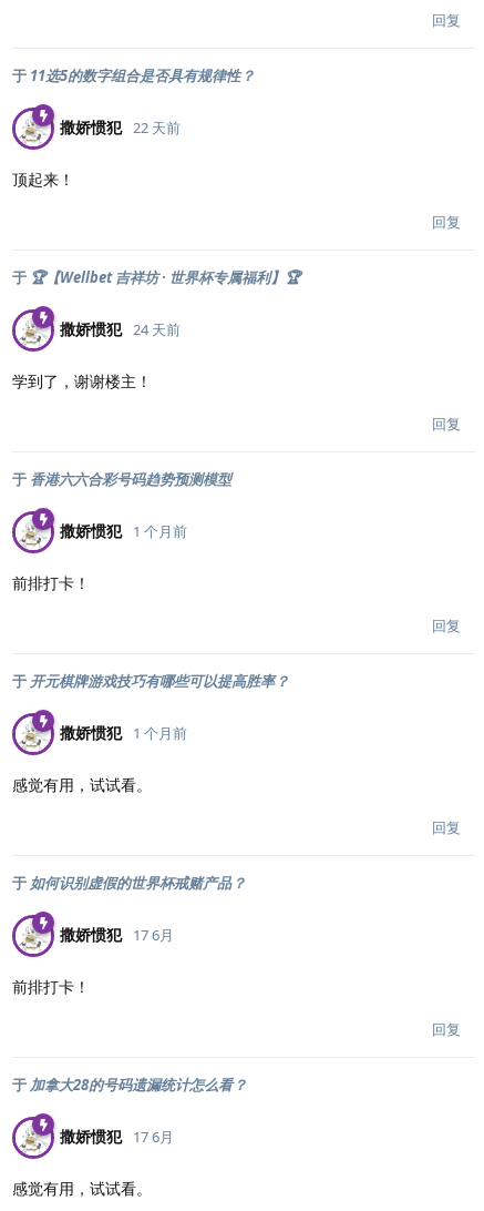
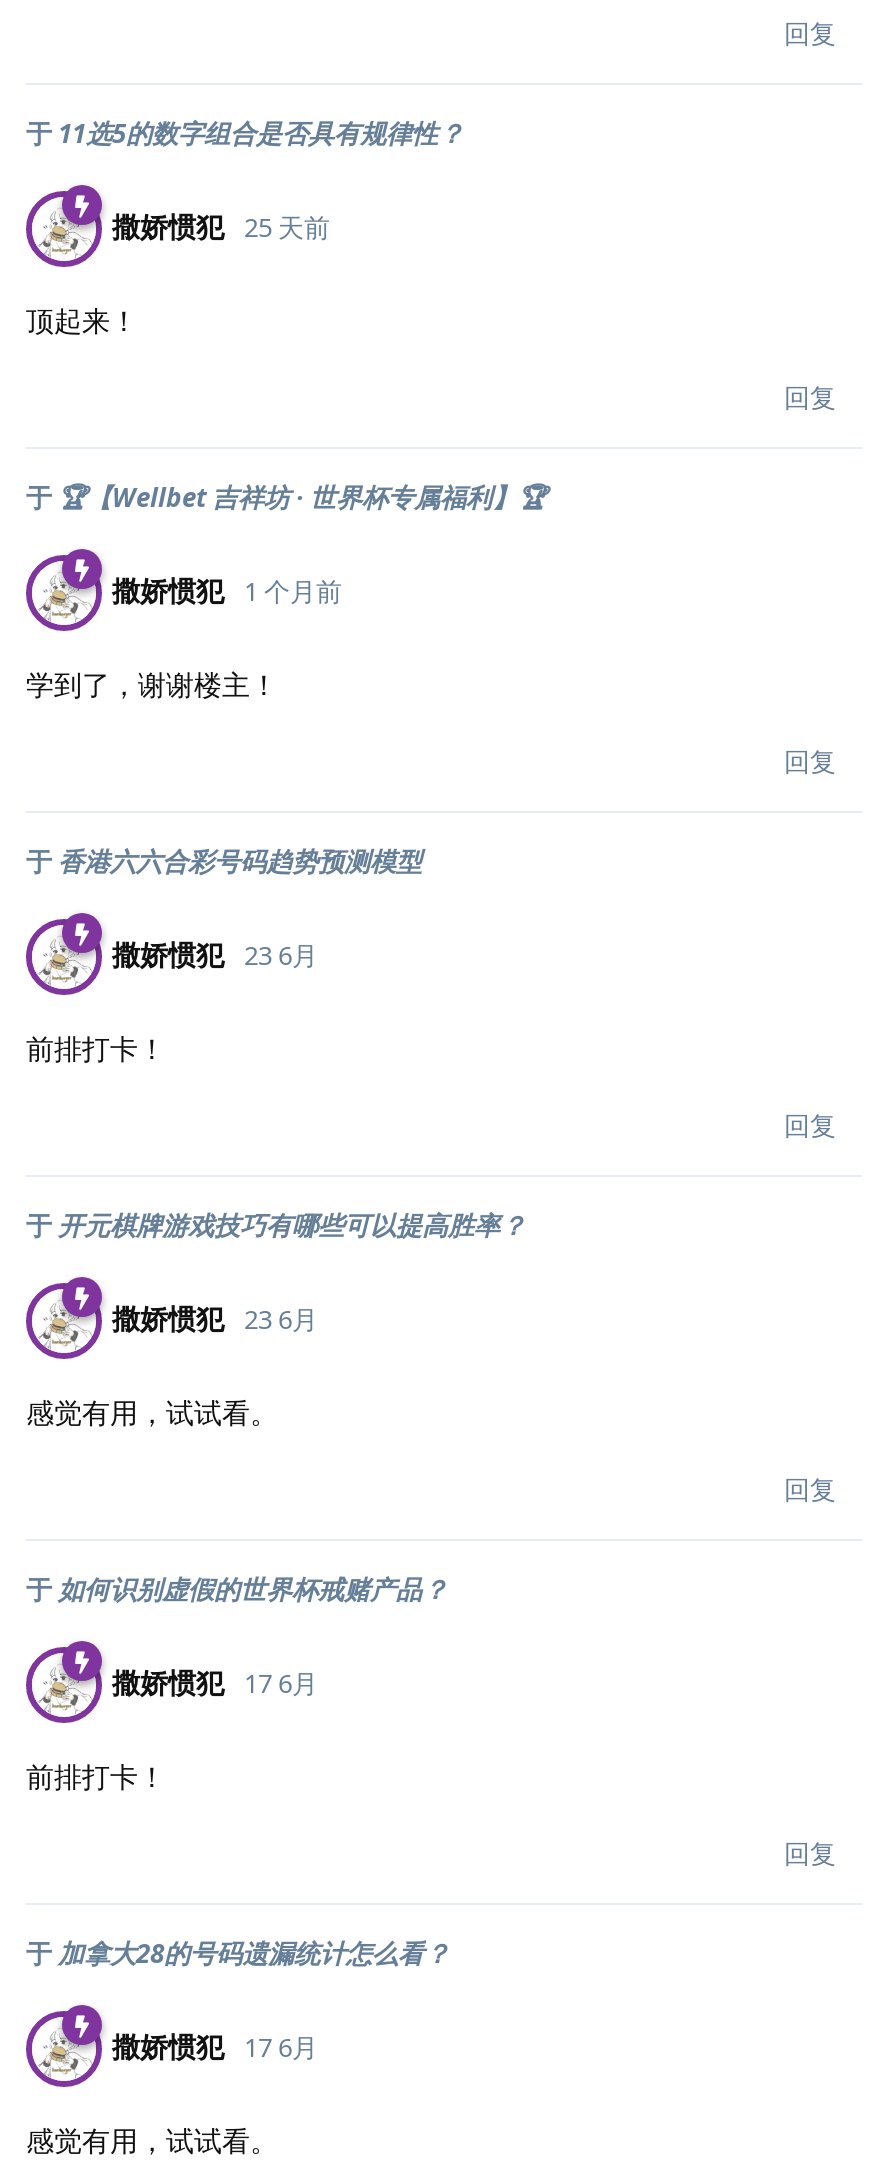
[60,116,181,137] 撒娇惯犯 22 天前 -> [112,207,330,245] 撒娇惯犯 25 天前
[60,318,181,339] 撒娇惯犯 24 天前 -> [112,571,342,609] 撒娇惯犯 1 个月前
[60,520,187,541] 撒娇惯犯 1 个月前 -> [112,935,318,973] 撒娇惯犯 23 6月
[60,722,187,743] 撒娇惯犯 1 个月前 -> [112,1299,318,1337] 撒娇惯犯 23 6月

